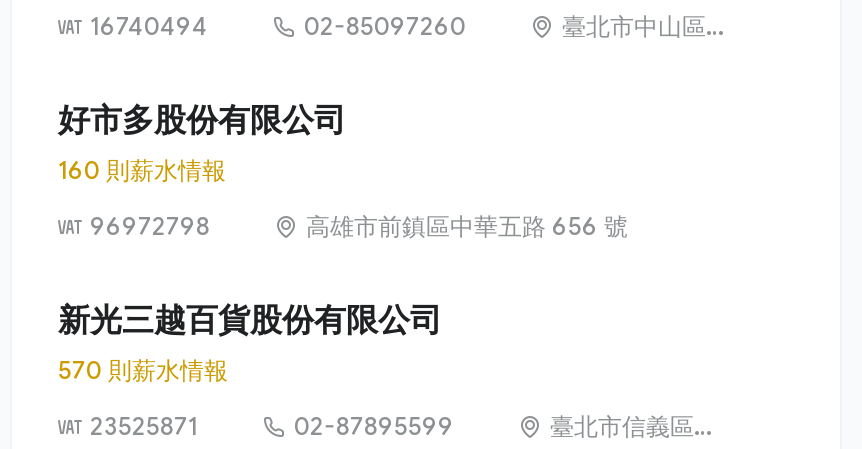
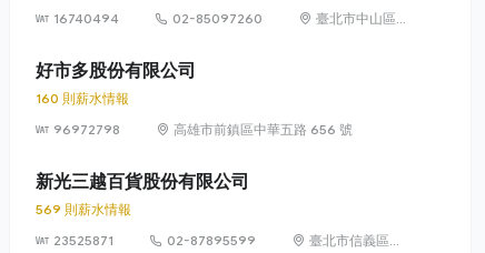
[58,355,228,385] 570 則薪水情報 -> [36,201,131,218] 569 則薪水情報

